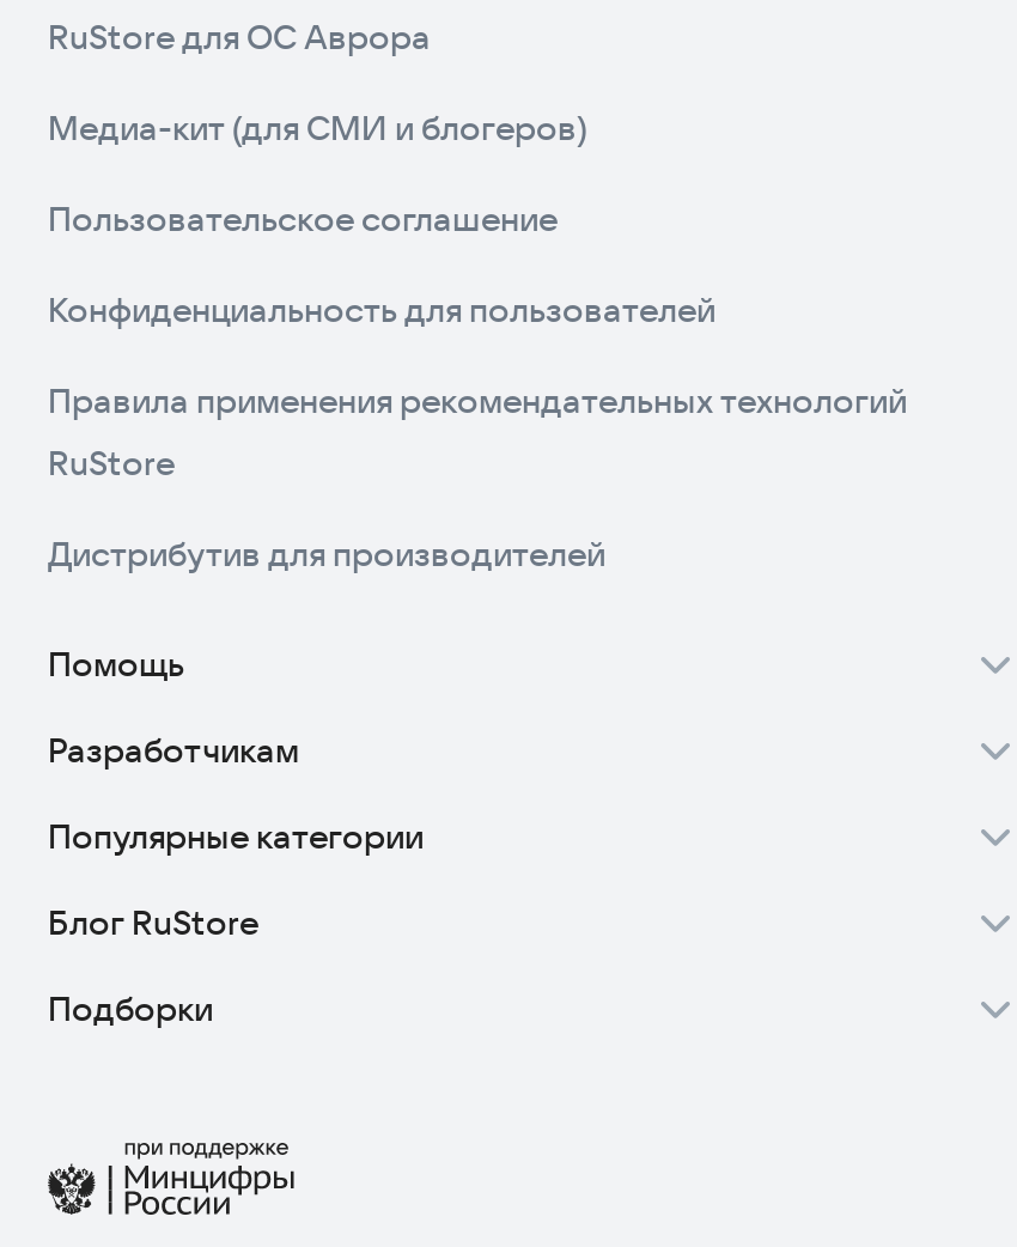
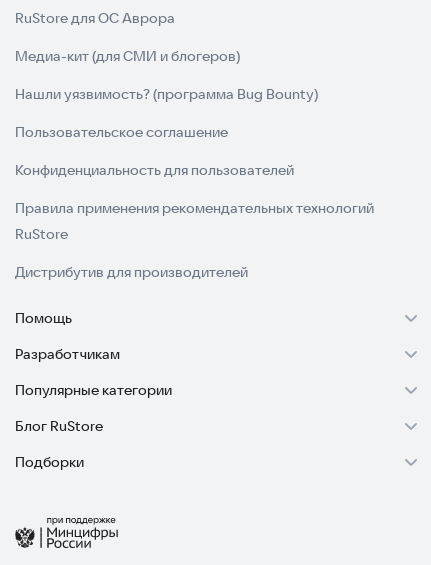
none -> [15,85,318,103] Нашли уязвимость? (программа Bug Bounty)

